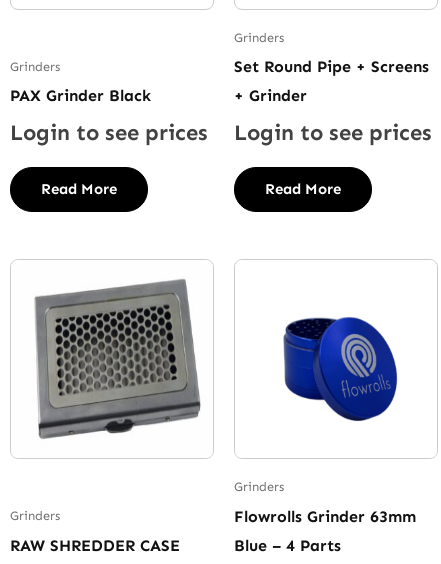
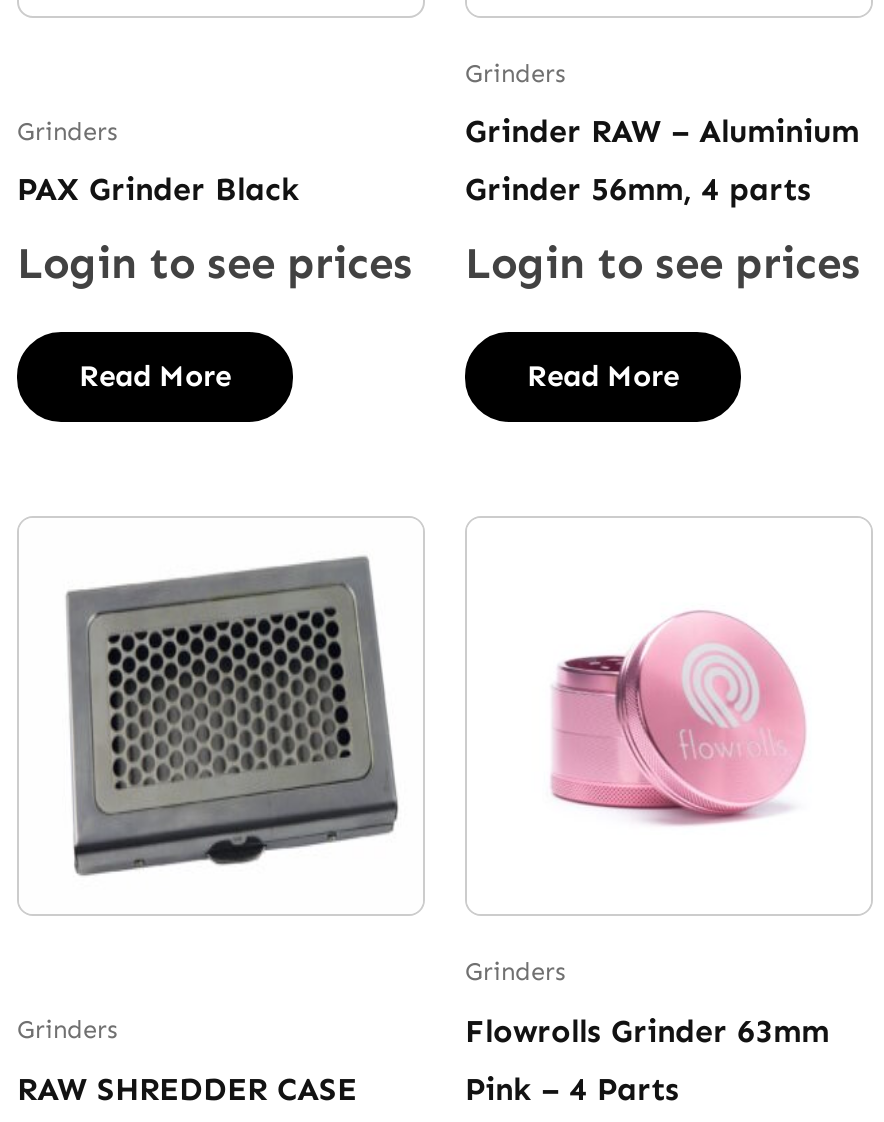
[234,57,429,76] Set Round Pipe + Screens -> [465,113,859,151] Grinder RAW – Aluminium
[234,86,307,105] + Grinder -> [465,171,811,209] Grinder 56mm, 4 parts
[278,307,404,422] [image] -> [551,610,807,840] [image]
[234,536,341,555] Blue – 4 Parts -> [465,1069,679,1107] Pink – 4 Parts

